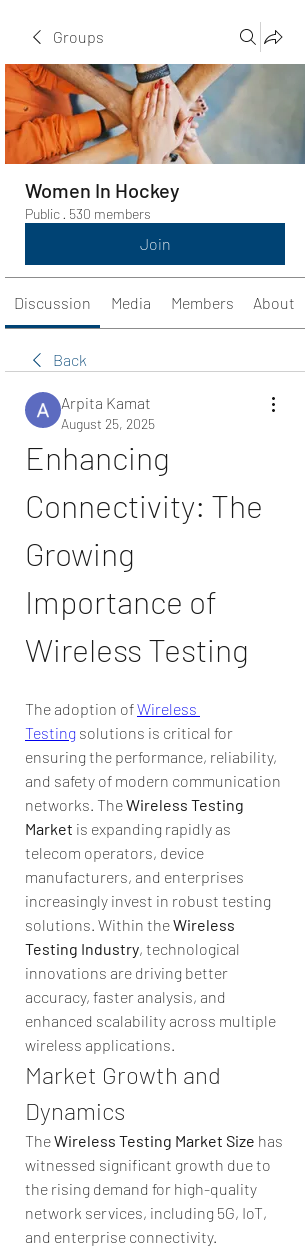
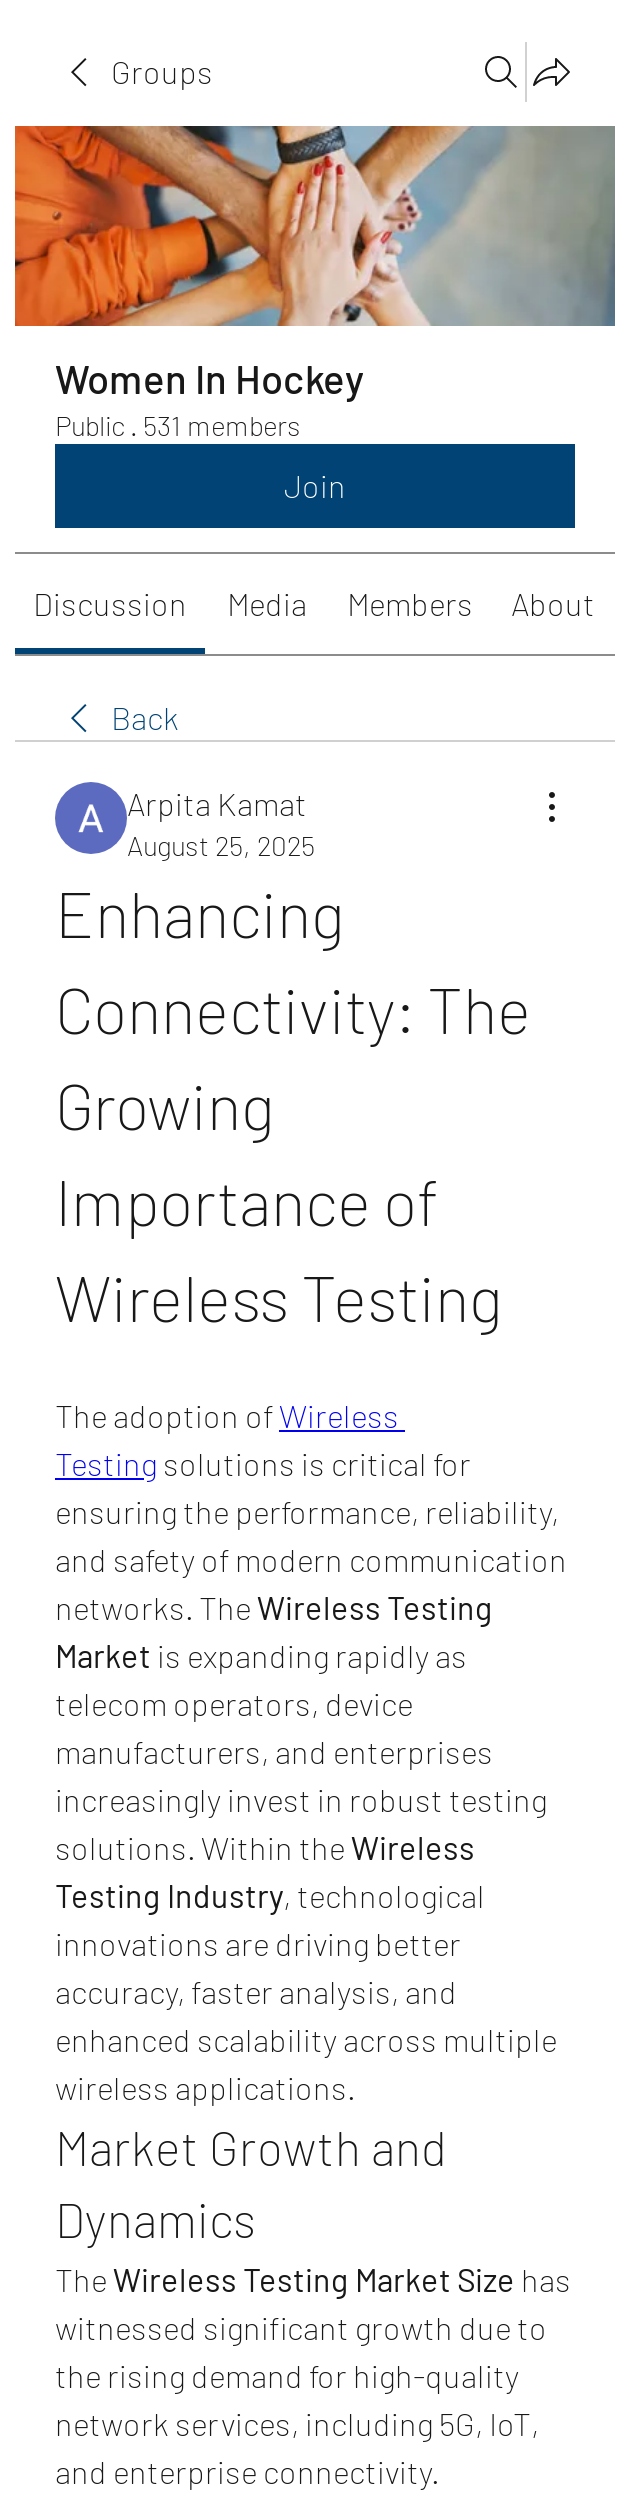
[25,205,151,222] Public 530 members -> [55,408,301,442] Public 531 members

